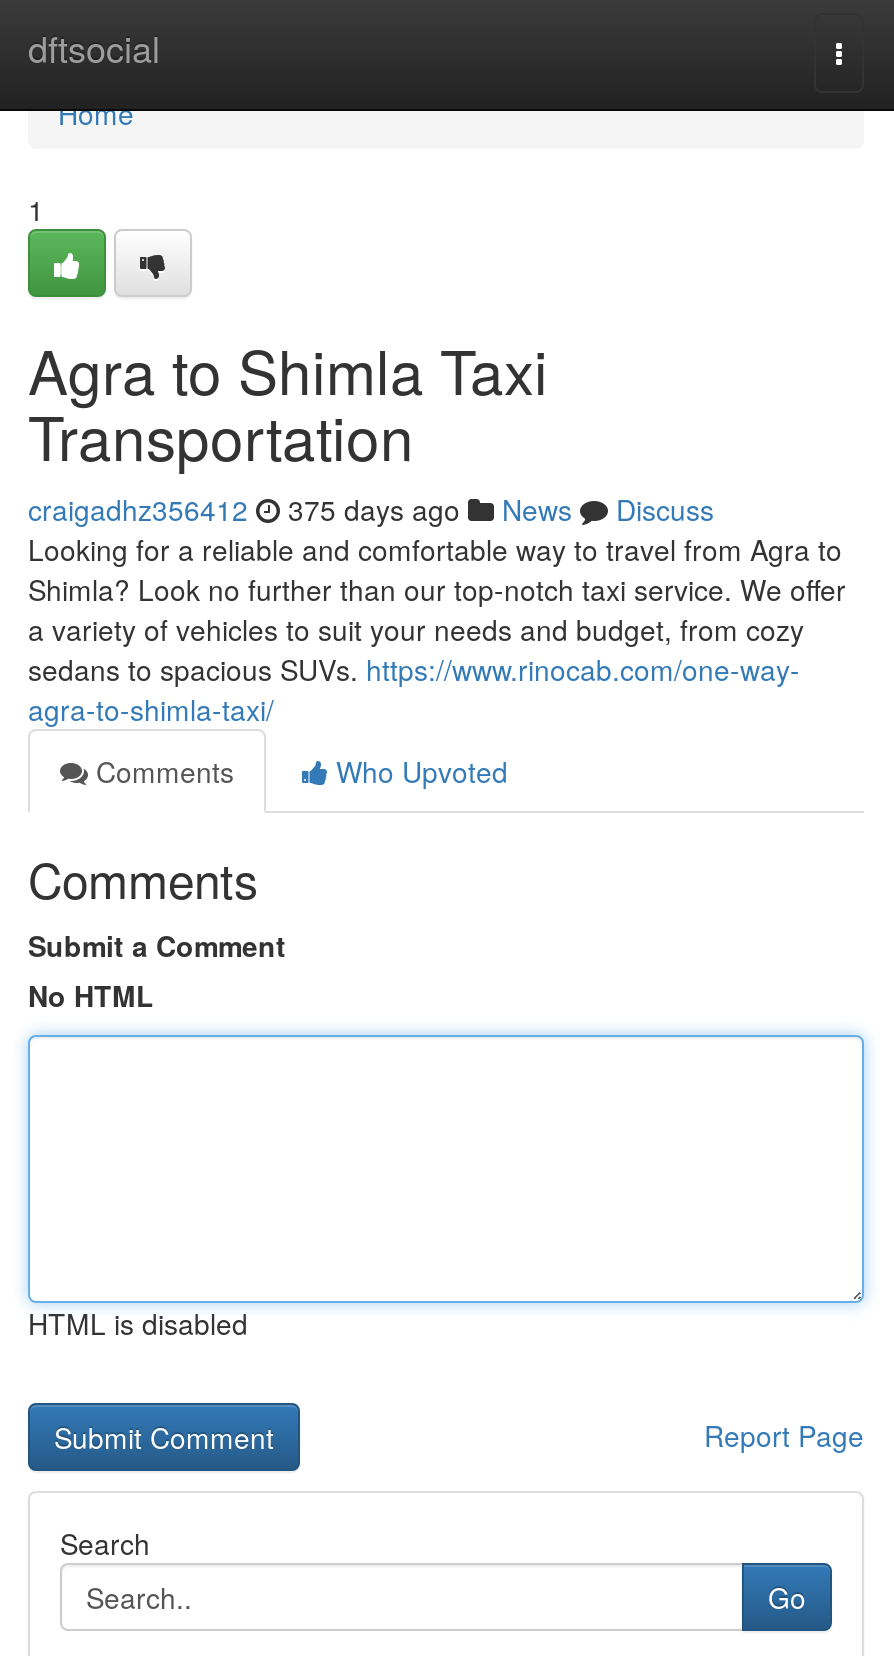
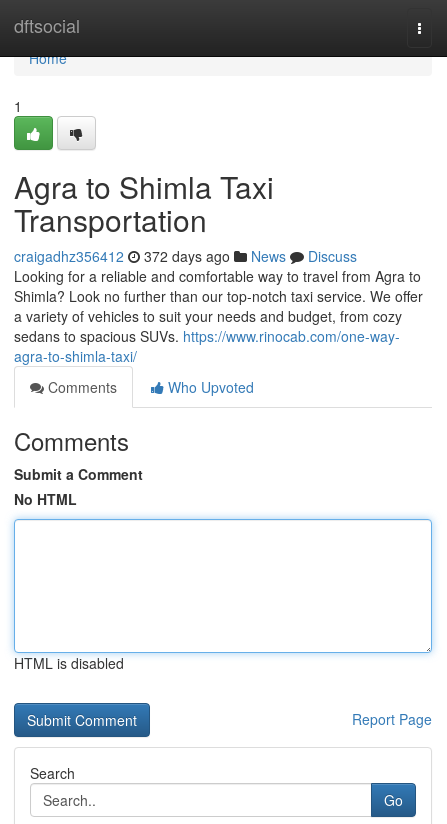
[28,489,714,529] craigadhz356412 375 days ago News Discuss -> [14,246,357,266] craigadhz356412 372 days ago News Discuss

